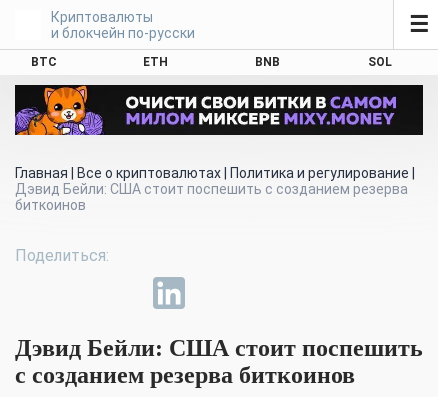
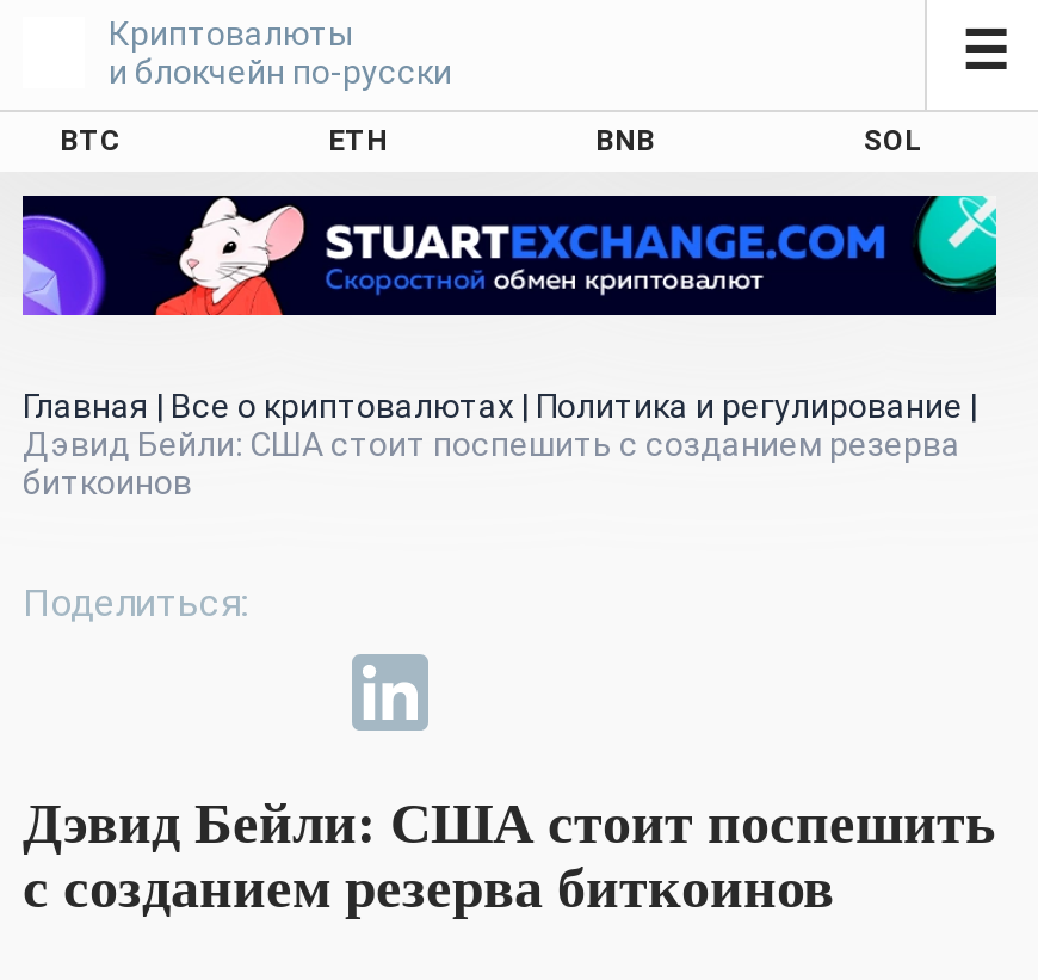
[14,84,424,136] [image] -> [20,193,999,318] [image]

